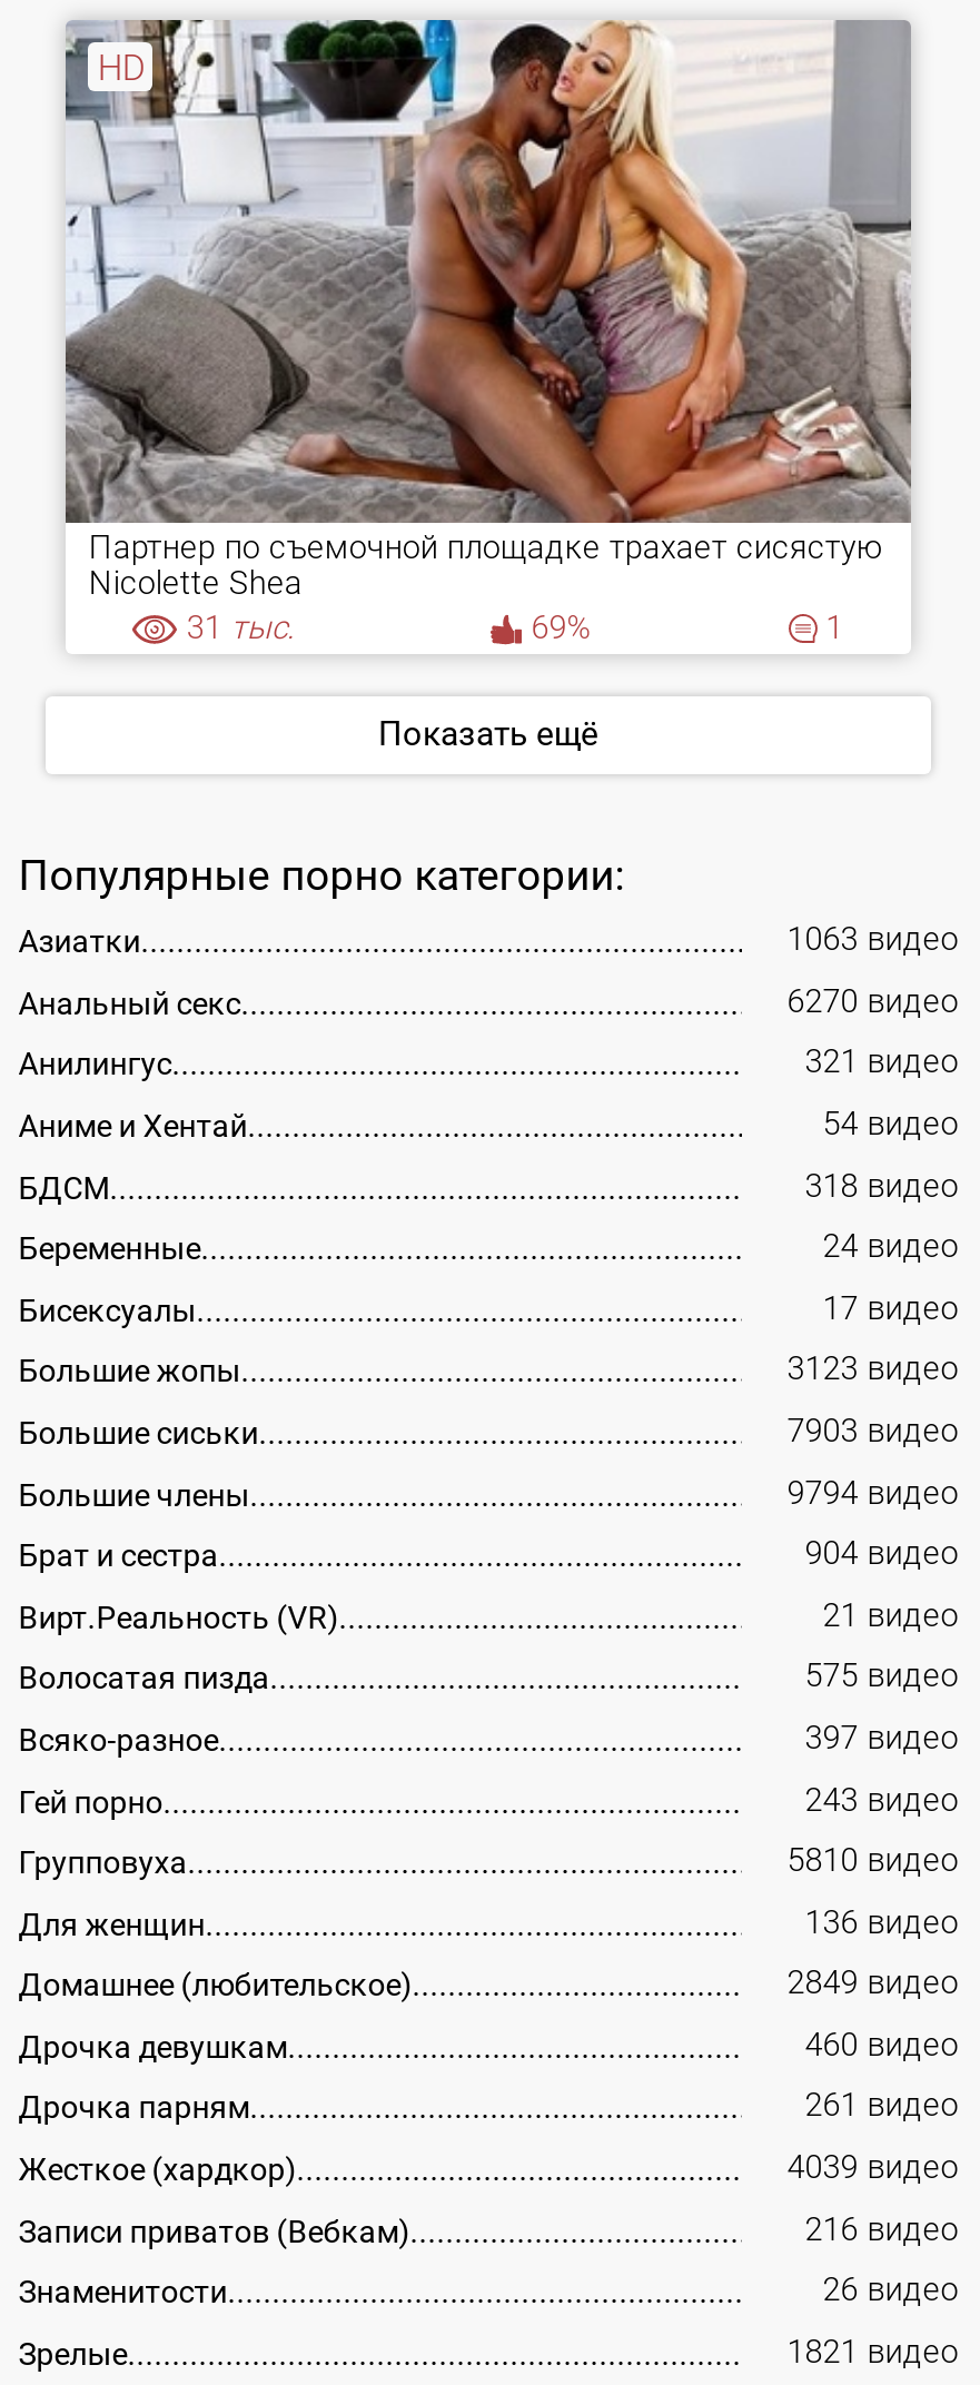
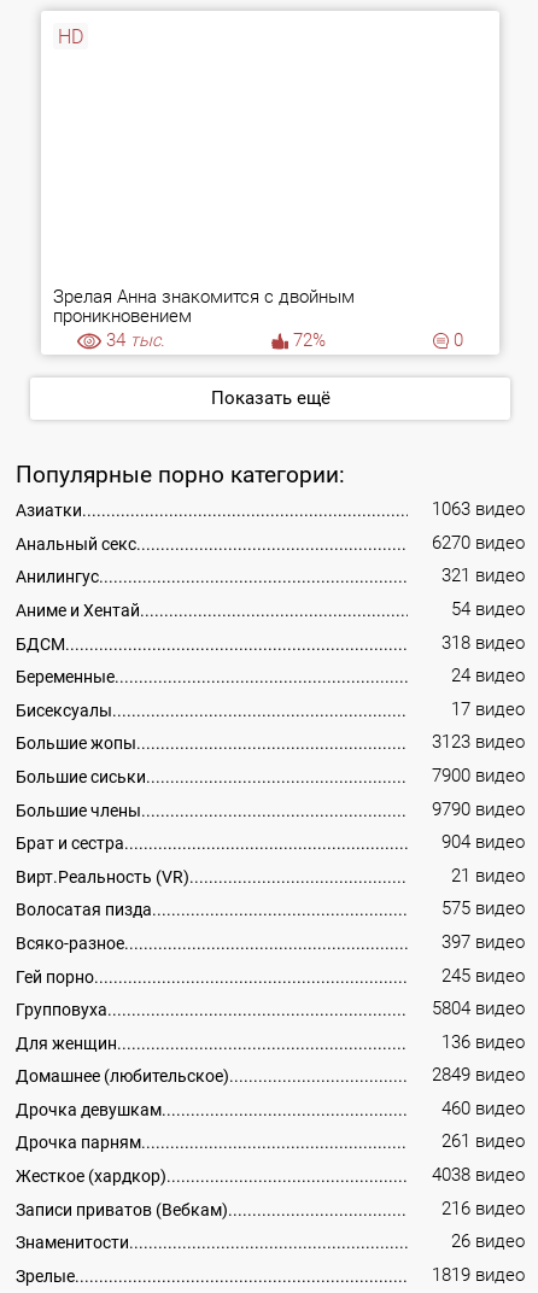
[63,18,913,512] [image] -> none
[89,529,883,647] Партнер по съемочной площадке трахает сисястую | Nicolette Shea | 31 тыс. | 69% | 1 -> [53,287,463,351] Зрелая Анна знакомится с двойным | проникновением | 34 тыс. | 72% | 0
[787,1413,958,1451] 7903 видео -> [432,766,525,786] 7900 видео
[787,1474,958,1512] 9794 видео -> [432,799,525,820] 9790 видео
[805,1781,958,1819] 243 видео -> [442,966,525,986] 245 видео
[787,1842,958,1880] 5810 видео -> [432,999,525,1019] 5804 видео
[787,2149,958,2187] 4039 видео -> [432,1165,525,1186] 4038 видео
[787,2334,958,2371] 1821 видео -> [432,1265,525,1286] 1819 видео

